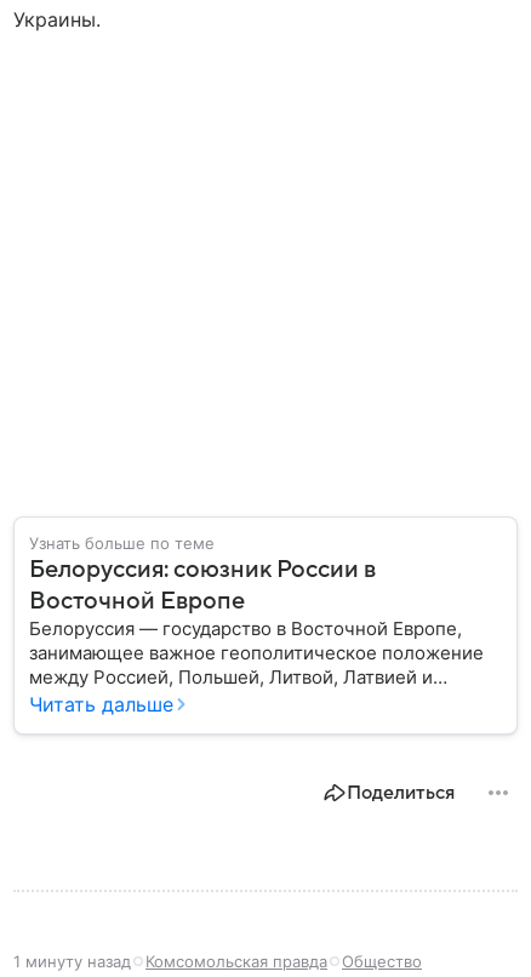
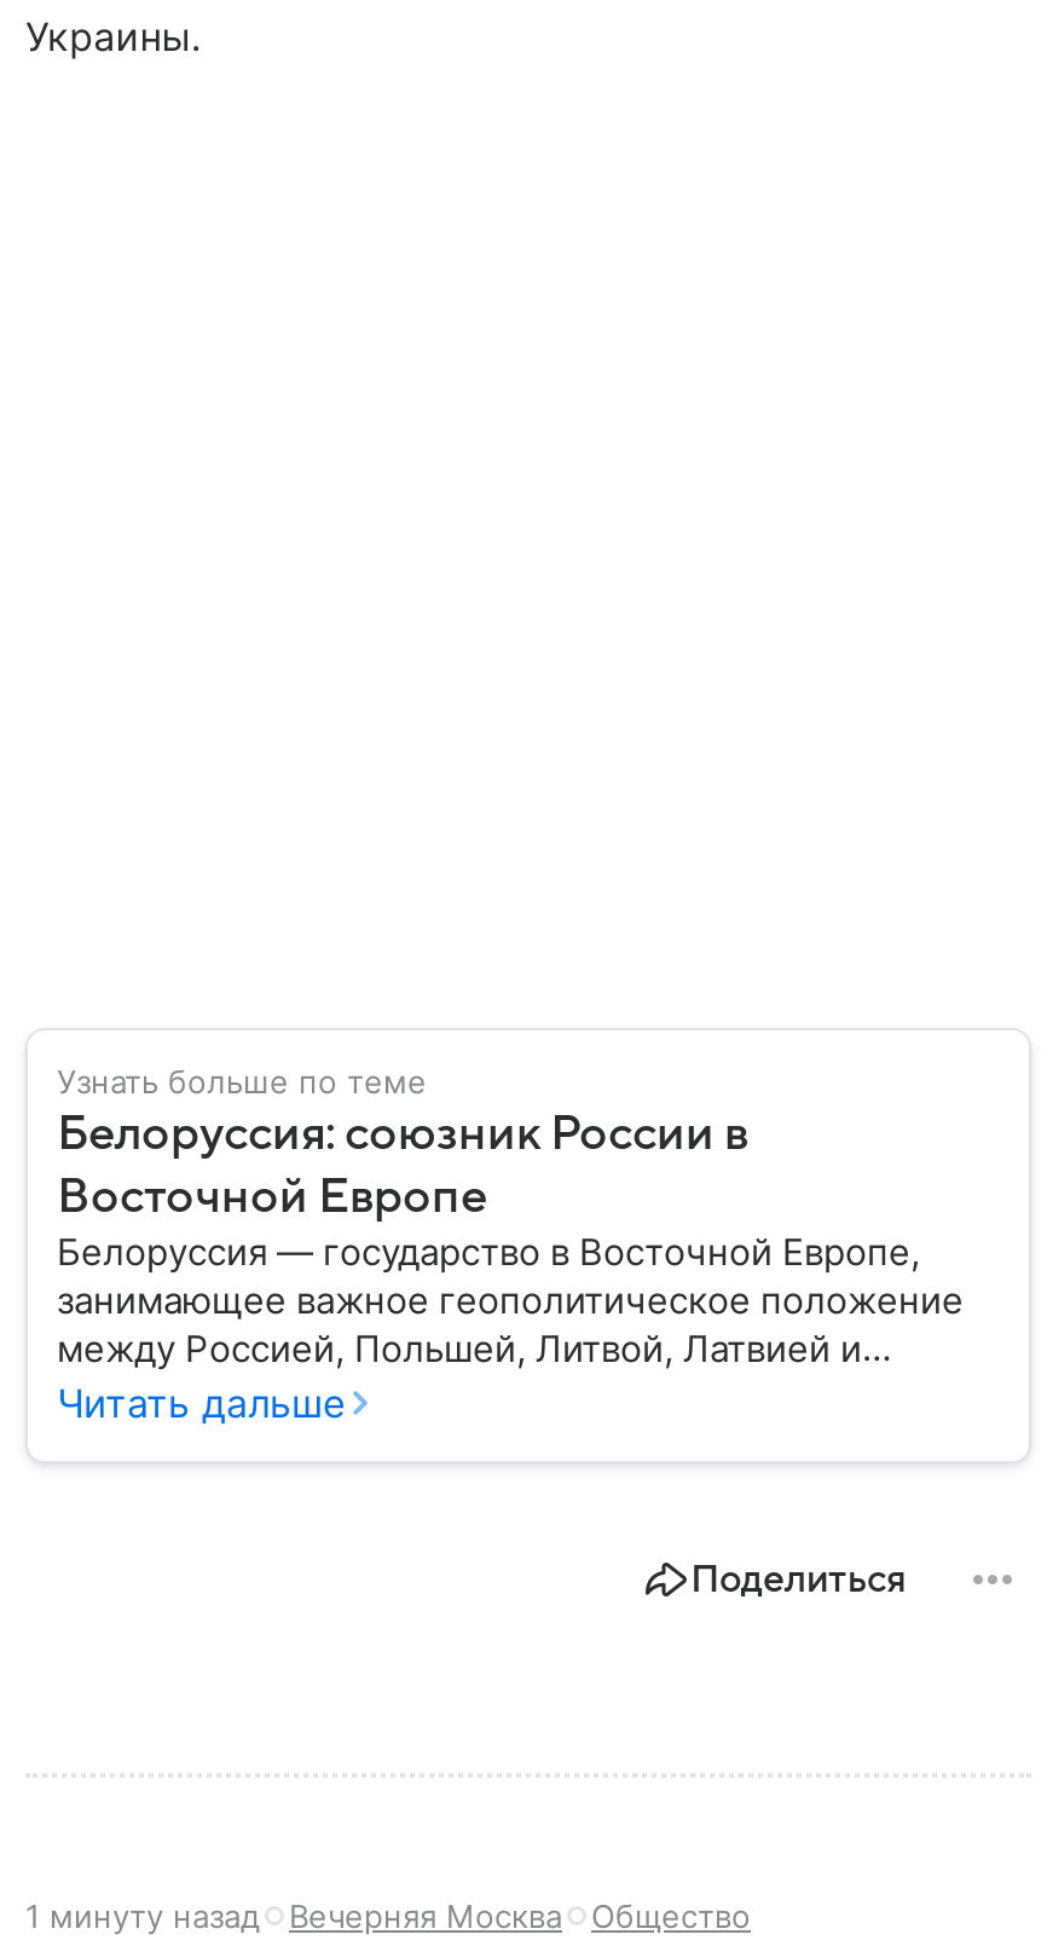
[145,951,327,971] Комсомольская правда -> [289,1896,562,1934] Вечерняя Москва

